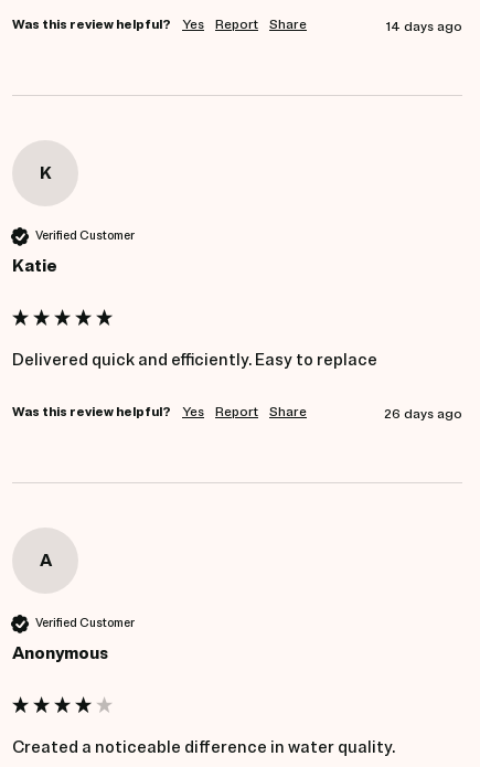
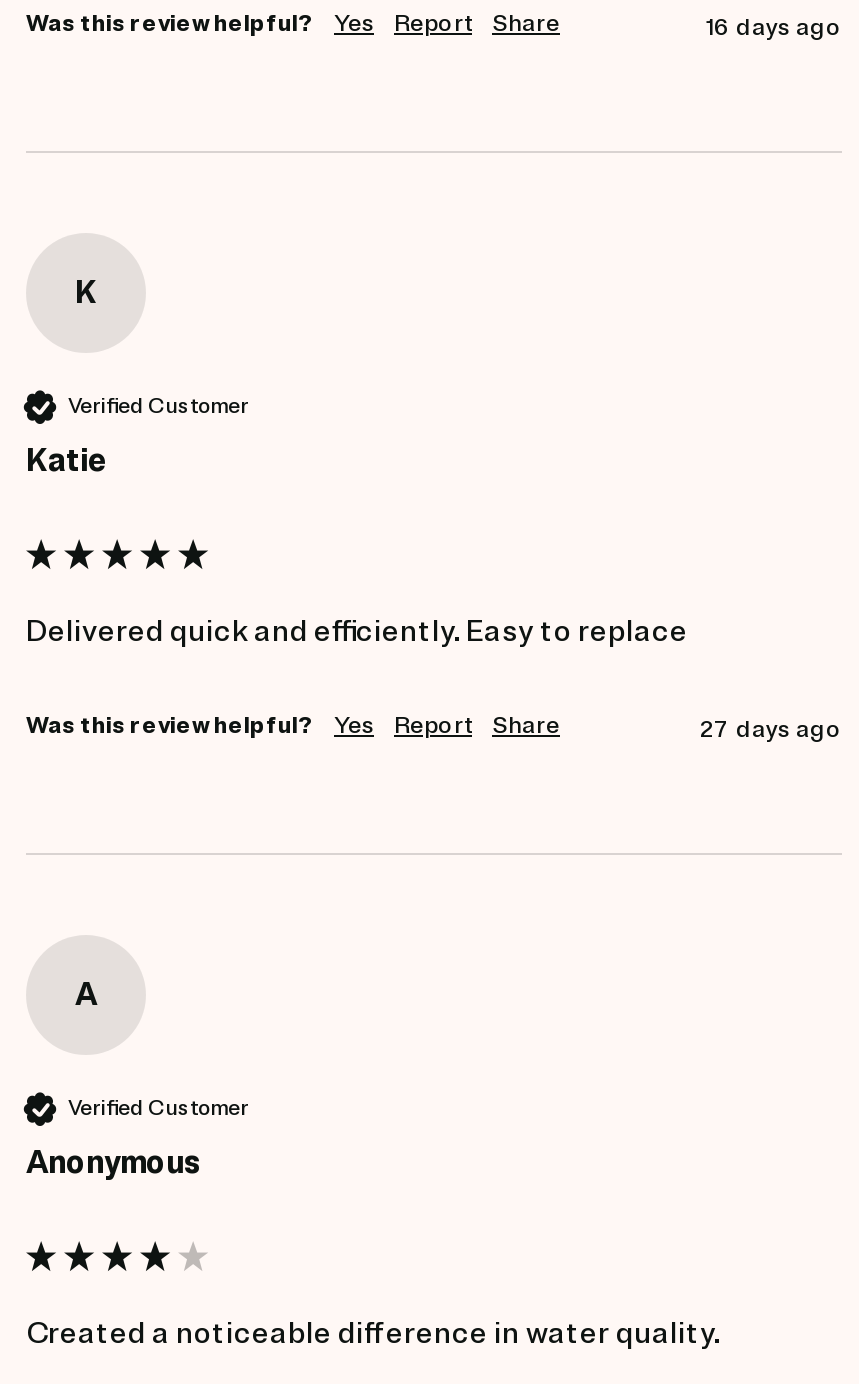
[386,19,462,35] 14 days ago -> [706,13,842,43] 16 days ago
[384,406,462,423] 26 days ago -> [700,715,842,745] 27 days ago

